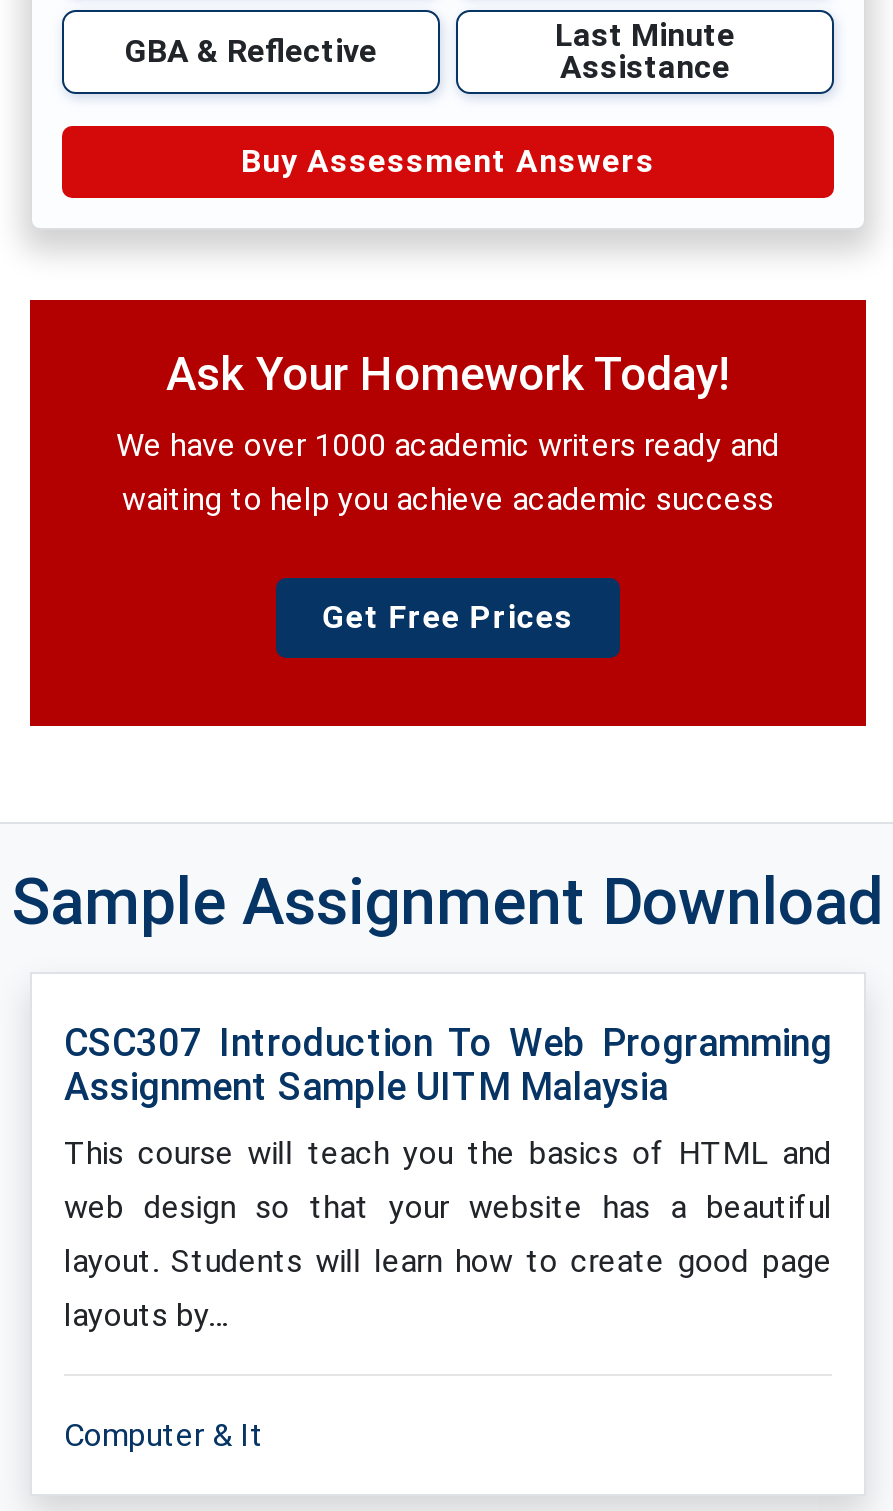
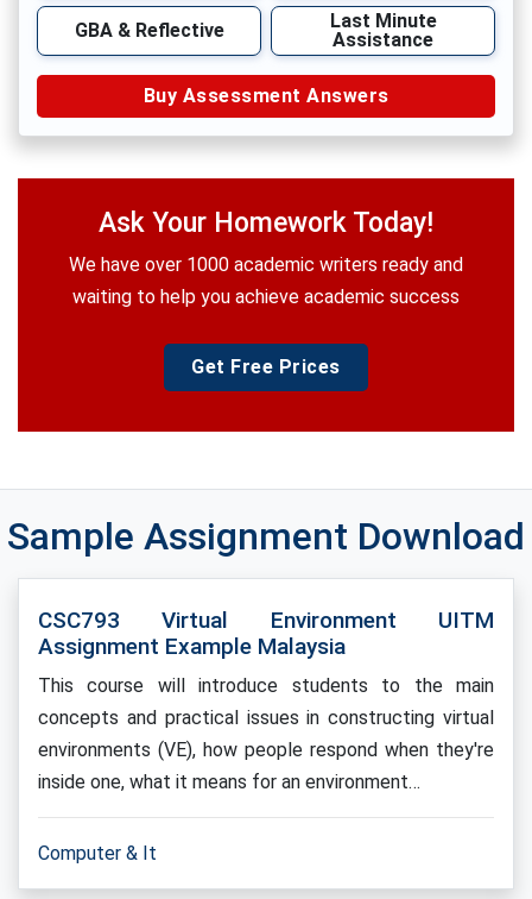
[64,1020,832,1110] CSC307 Introduction To Web Programming | Assignment Sample UITM Malaysia -> [38,606,494,660] CSC793 Virtual Environment UITM | Assignment Example Malaysia
[64,1134,832,1334] This course will teach you the basics of HTML and | web design so that your website has a beautiful | layout. Students will learn how to create good page | layouts by… -> [38,674,494,793] This course will introduce students to the main | concepts and practical issues in constructing virtual | environments (VE), how people respond when they're | inside one, what it means for an environment…

